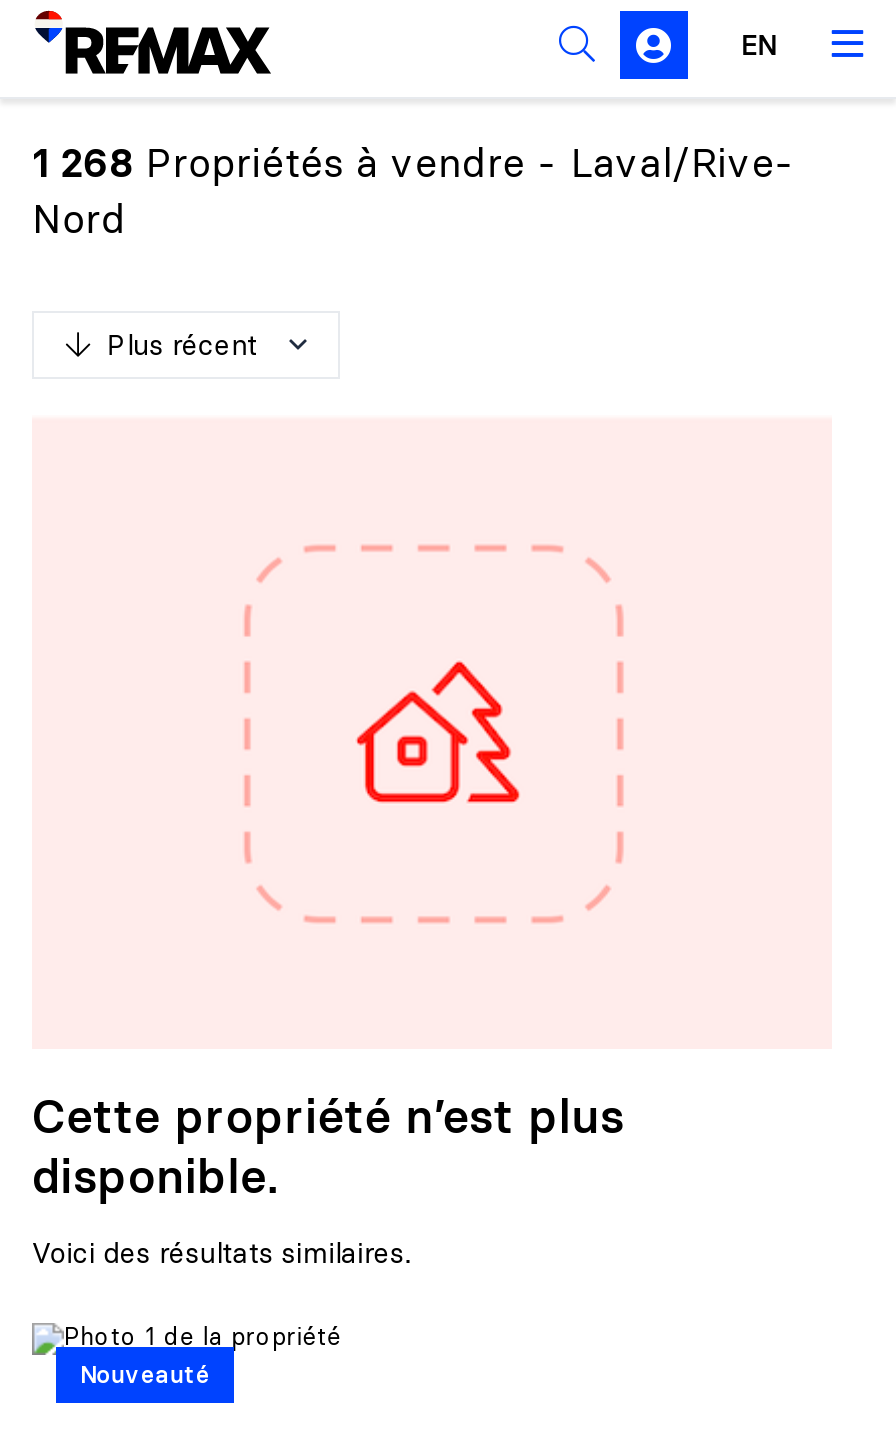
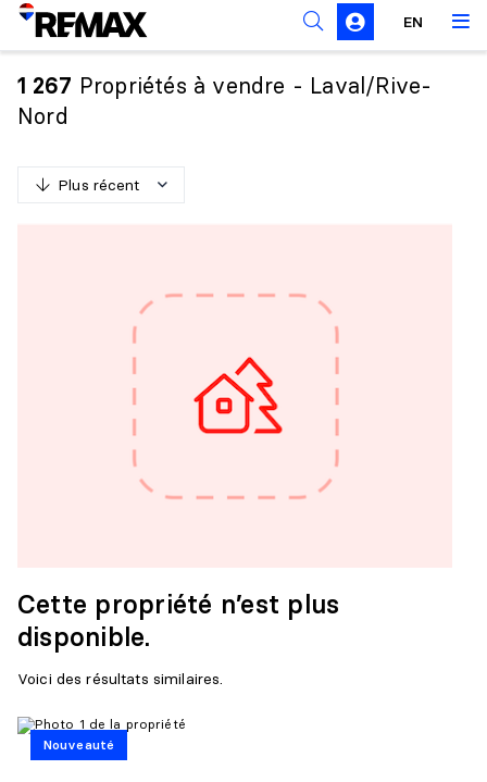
[32,137,795,187] 1 268 Propriétés à vendre - Laval/Rive- -> [17,72,432,99] 1 267 Propriétés à vendre - Laval/Rive-

